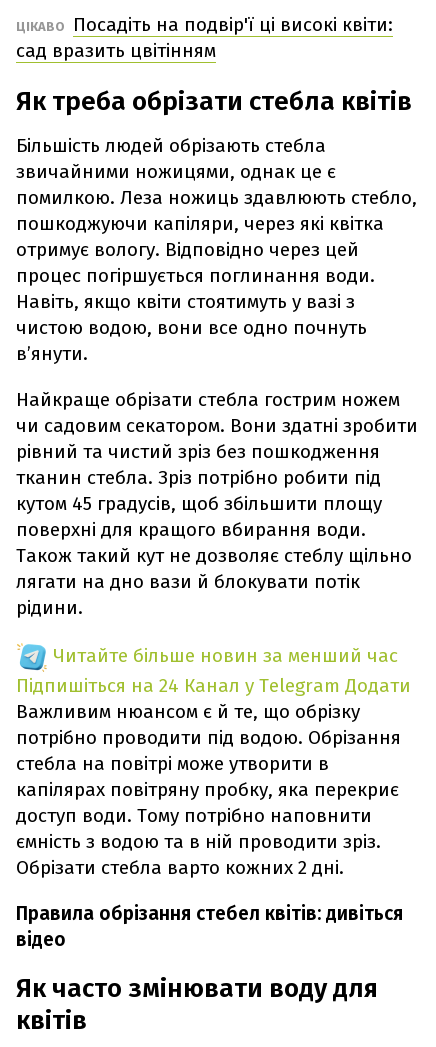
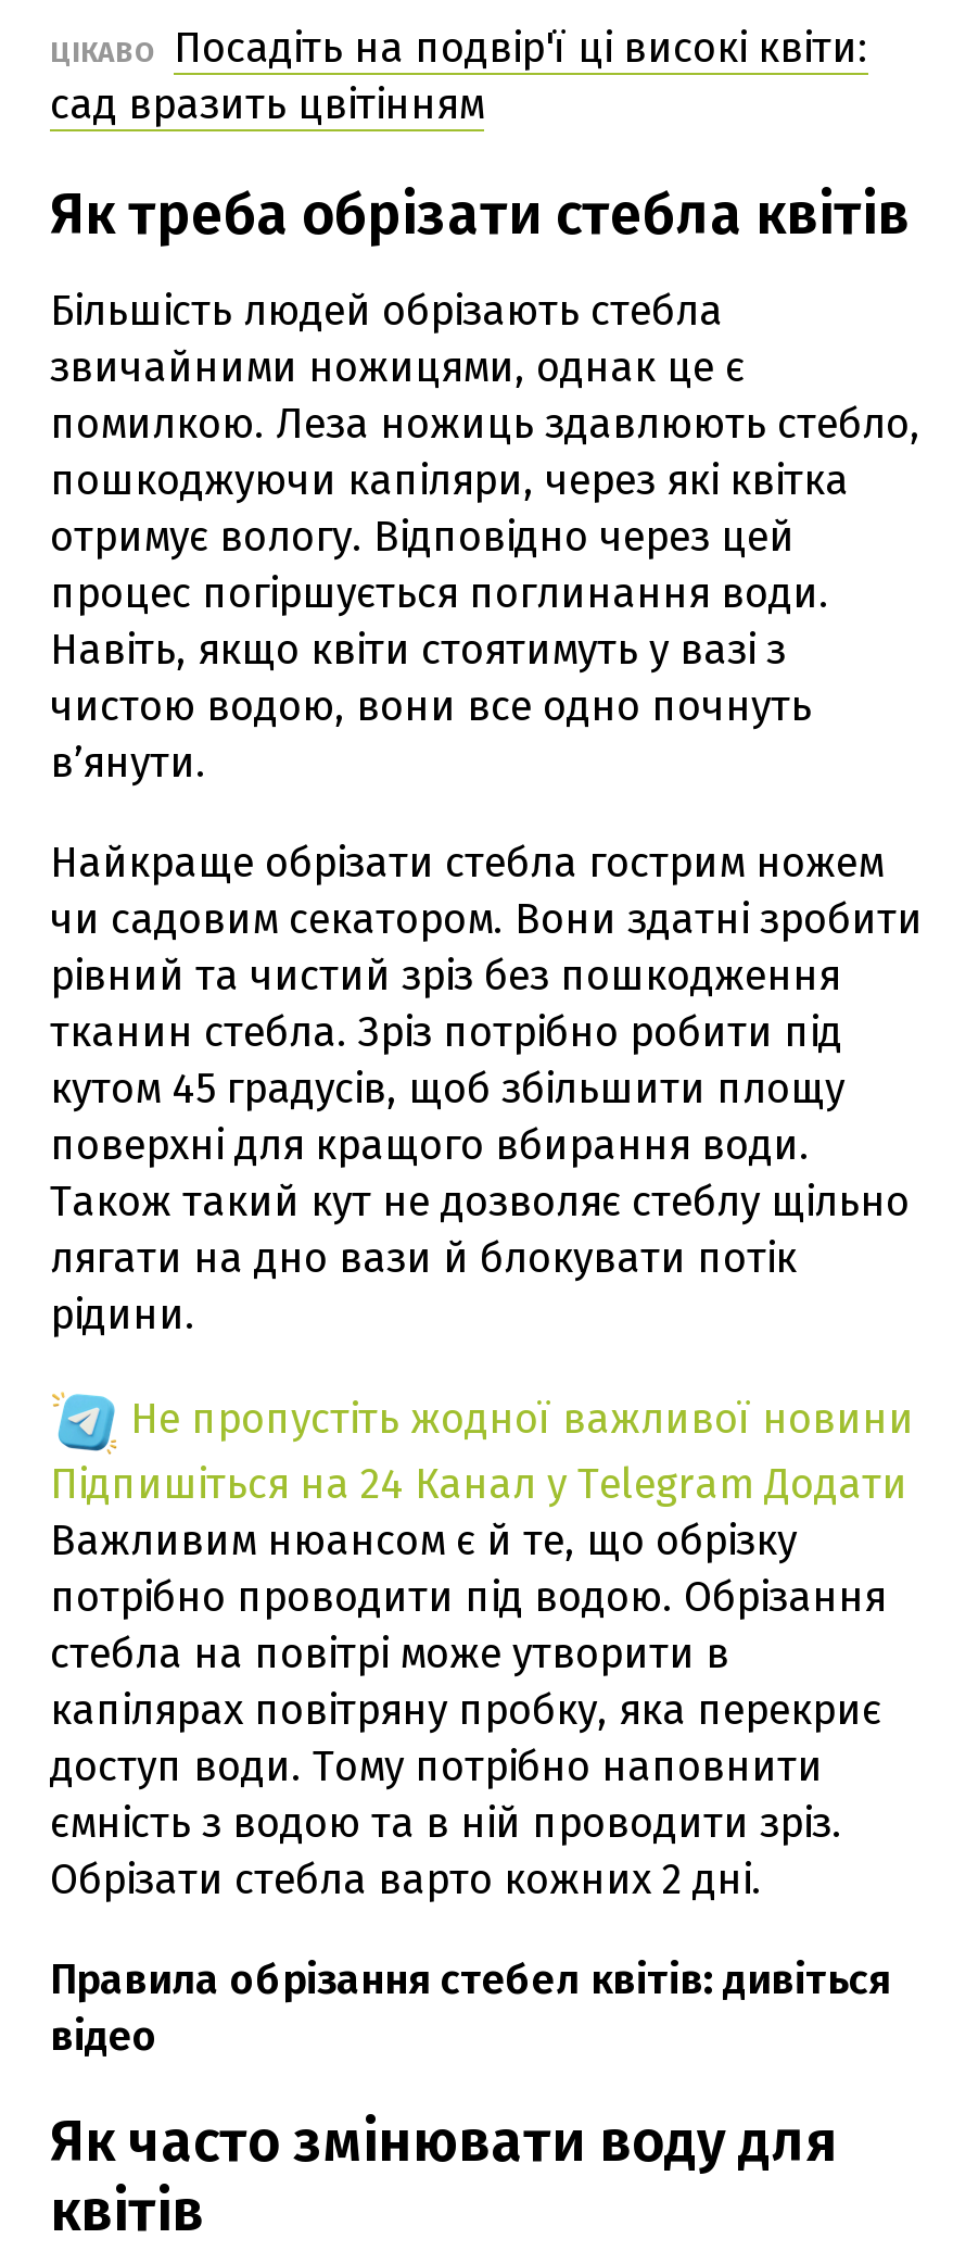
[53,644,398,667] Читайте більше новин за менший час -> [130,1393,914,1443] Не пропустіть жодної важливої новини

